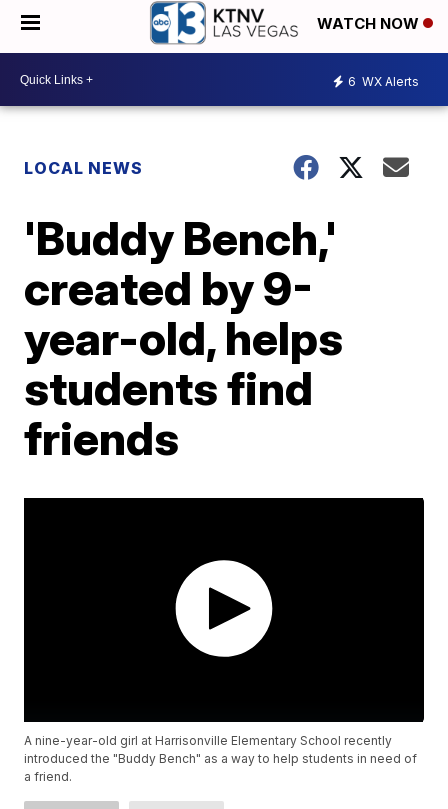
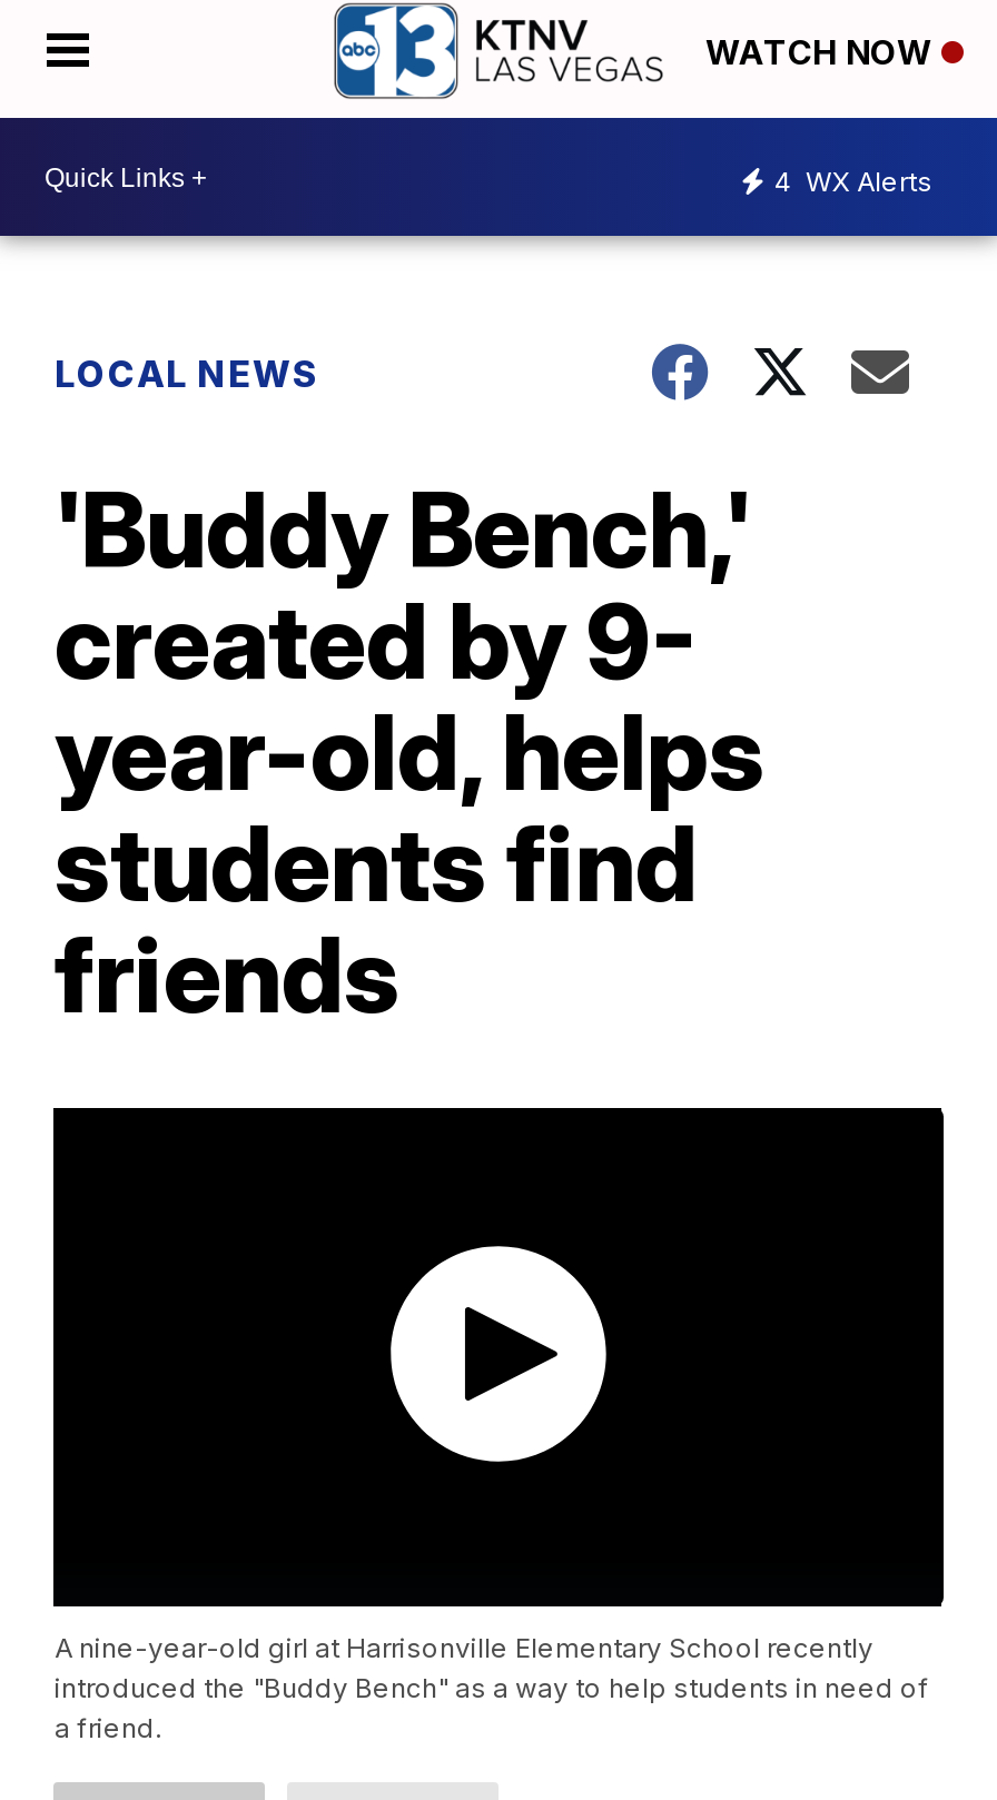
[348,73,419,88] 6 WX Alerts -> [774,164,932,197] 4 WX Alerts

